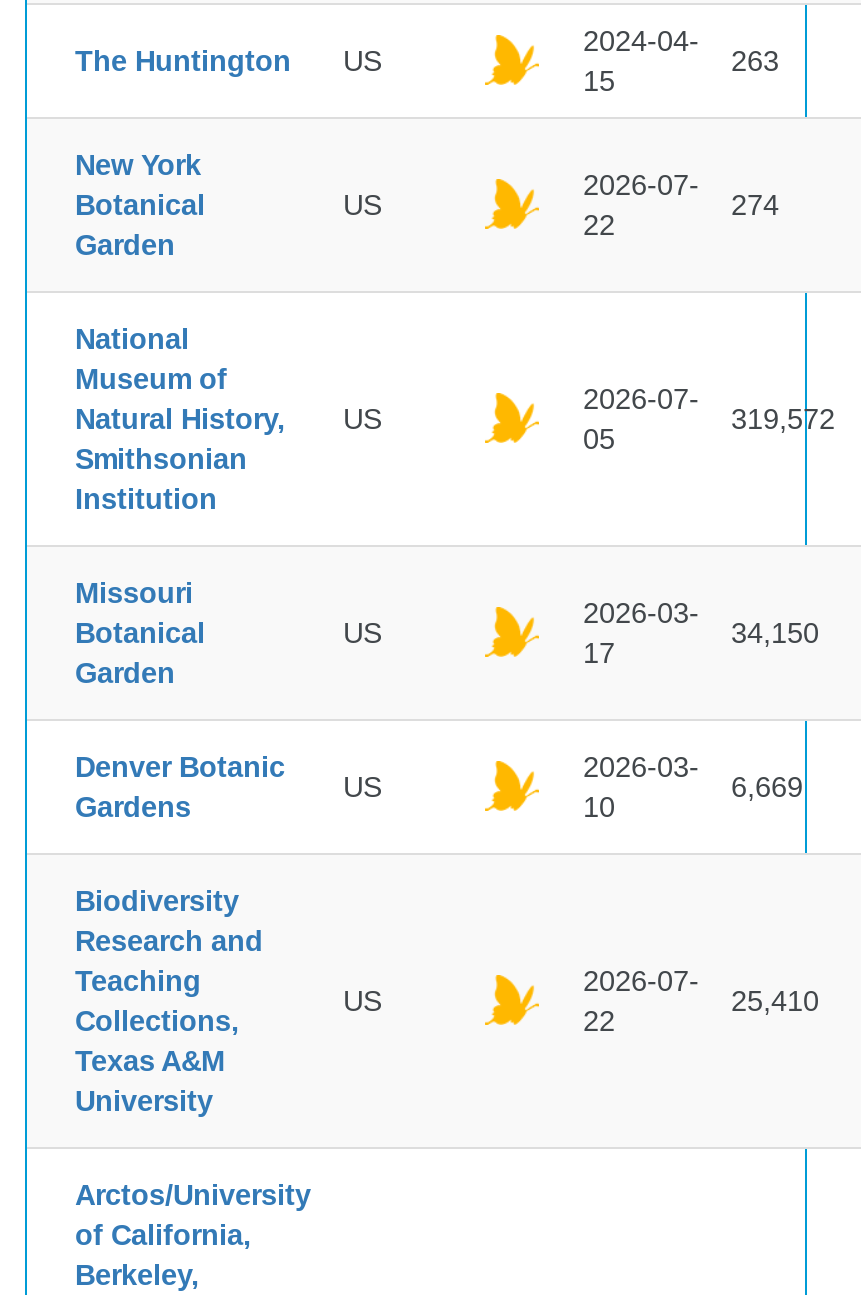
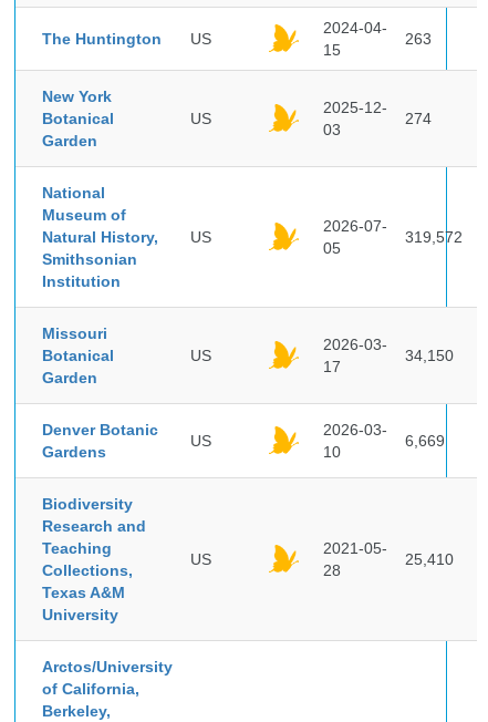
[583,169,699,201] 2026-07- -> [323,99,387,116] 2025-12-
[583,209,615,241] 22 -> [323,121,341,138] 03
[583,965,699,997] 2026-07- -> [323,539,387,557] 2021-05-
[583,1005,615,1037] 22 -> [323,561,341,579] 28

